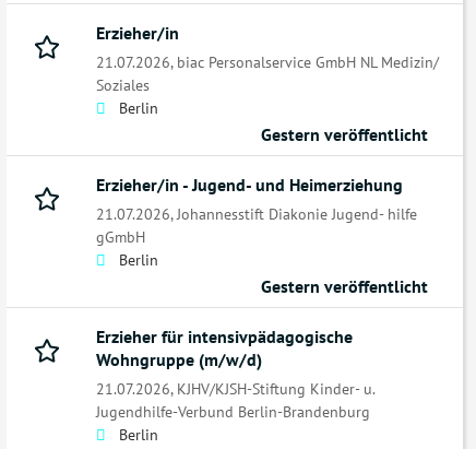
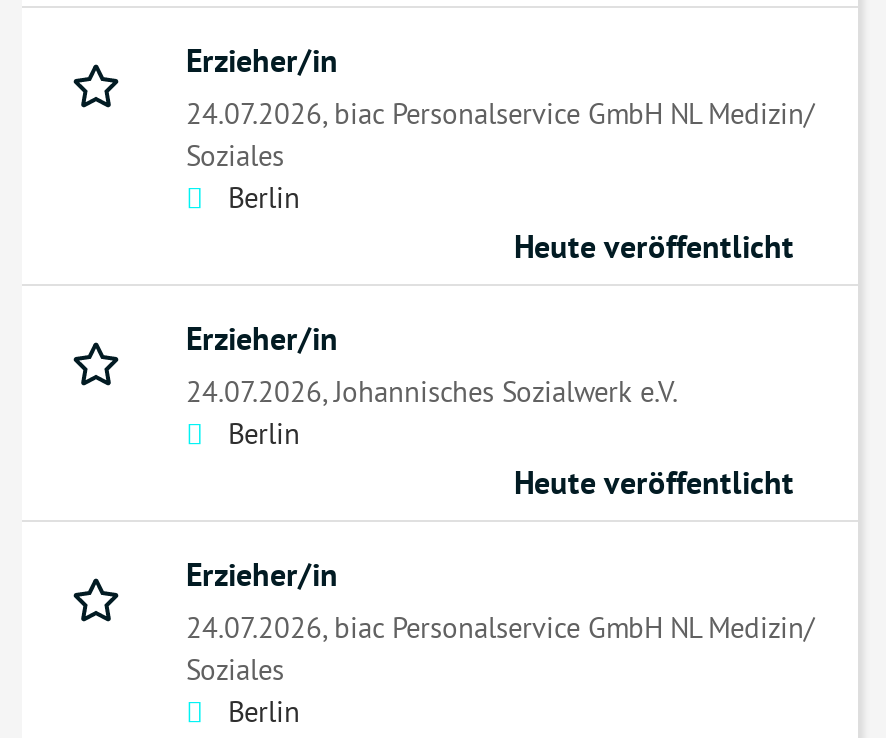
[96,52,439,73] 21.07.2026, biac Personalservice GmbH NL Medizin/ -> [186,95,814,133] 24.07.2026, biac Personalservice GmbH NL Medizin/
[261,124,428,146] Gestern veröffentlicht -> [514,227,794,267] Heute veröffentlicht
[96,174,417,247] Erzieher/in - Jugend- und Heimerziehung | 21.07.2026,Johannesstift Diakonie Jugend- hilfe | gGmbH -> [186,319,708,411] Erzieher/in | 24.07.2026,Johannisches Sozialwerk e.V.
[261,276,428,298] Gestern veröffentlicht -> [514,463,794,503] Heute veröffentlicht
[96,326,374,422] Erzieher für intensivpädagogische | Wohngruppe (m/w/d) | 21.07.2026, KJHV/KJSH-Stiftung Kinder- u. | Jugendhilfe-Verbund Berlin-Brandenburg -> [186,555,814,689] Erzieher/in | 24.07.2026, biac Personalservice GmbH NL Medizin/ | Soziales

